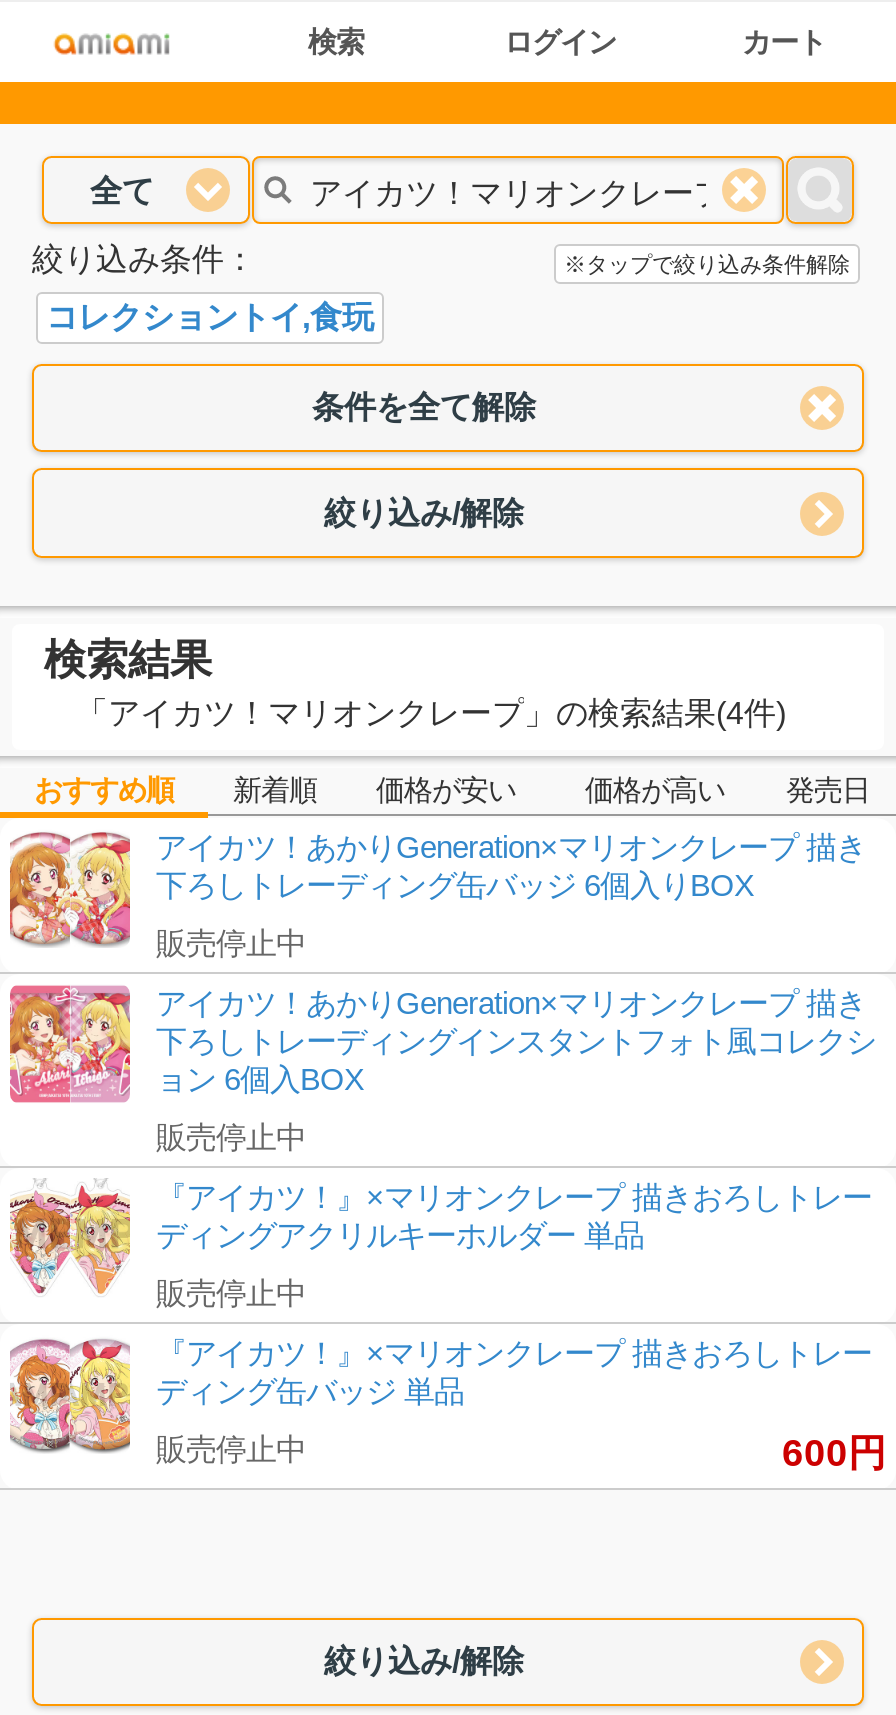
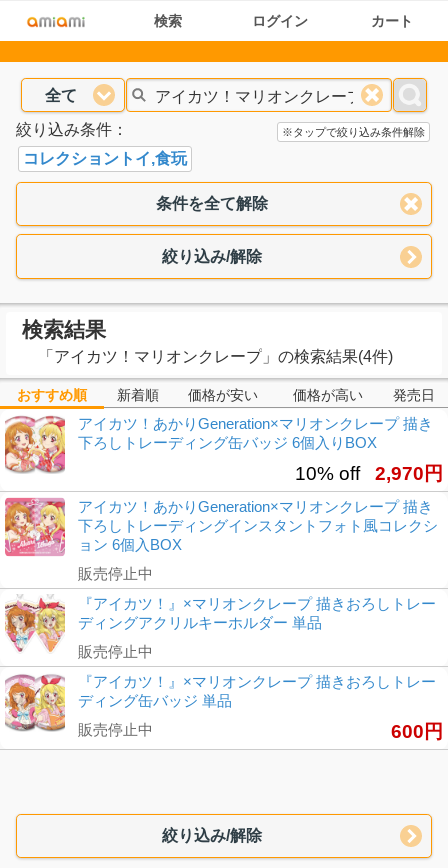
[156,926,306,960] 販売停止中 -> [295,463,443,484] 10% off 2,970円

